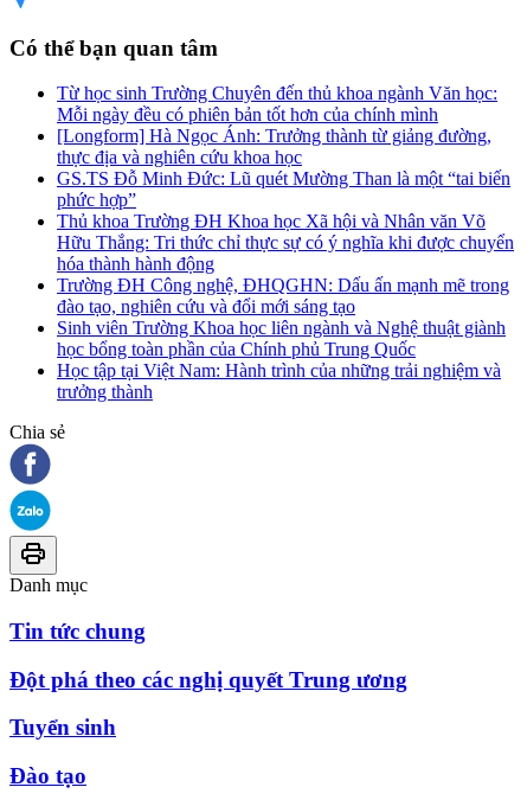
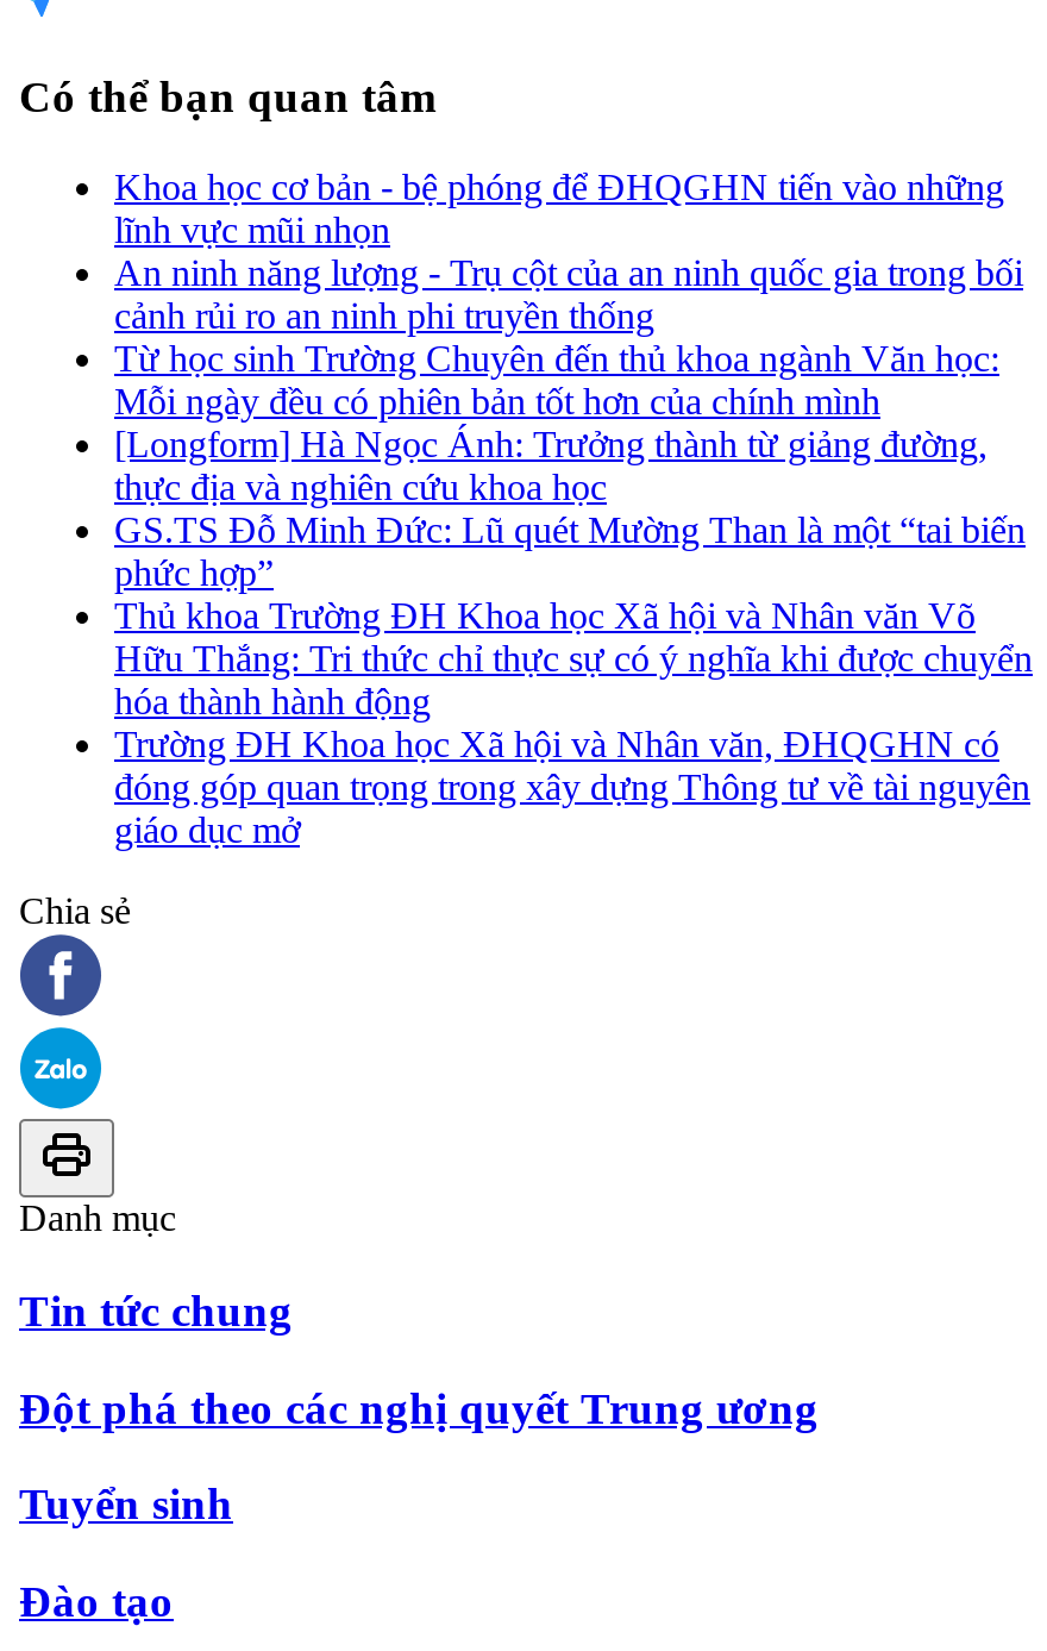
none -> [114,167,1023,336] Khoa học cơ bản - bệ phóng để ĐHQGHN tiến vào những | lĩnh vực mũi nhọn | An ninh năng lượng - Trụ cột của an ninh quốc gia trong bối | cảnh rủi ro an ninh phi truyền thống
moved [57,83,514,274] -> [114,339,1033,722]: Từ học sinh Trường Chuyên đến thủ khoa ngành Văn học: | Mỗi ngày đều có phiên bản tốt hơn của chính mình | [Longform] Hà Ngọc Ánh: Trưởng thành từ giảng đường, | ... | Hữu Thắng: Tri thức chỉ thực sự có ý nghĩa khi được chuyển | hóa thành hành động
[57,275,509,402] Trường ĐH Công nghệ, ĐHQGHN: Dấu ấn mạnh mẽ trong | đào tạo, nghiên cứu và đổi mới sáng tạo | Sinh viên Trường Khoa học liên ngành và Nghệ thuật giành | học bổng toàn phần của Chính phủ Trung Quốc | Học tập tại Việt Nam: Hành trình của những trải nghiệm và | trưởng thành -> [114,724,1030,851] Trường ĐH Khoa học Xã hội và Nhân văn, ĐHQGHN có | đóng góp quan trọng trong xây dựng Thông tư về tài nguyên | giáo dục mở

